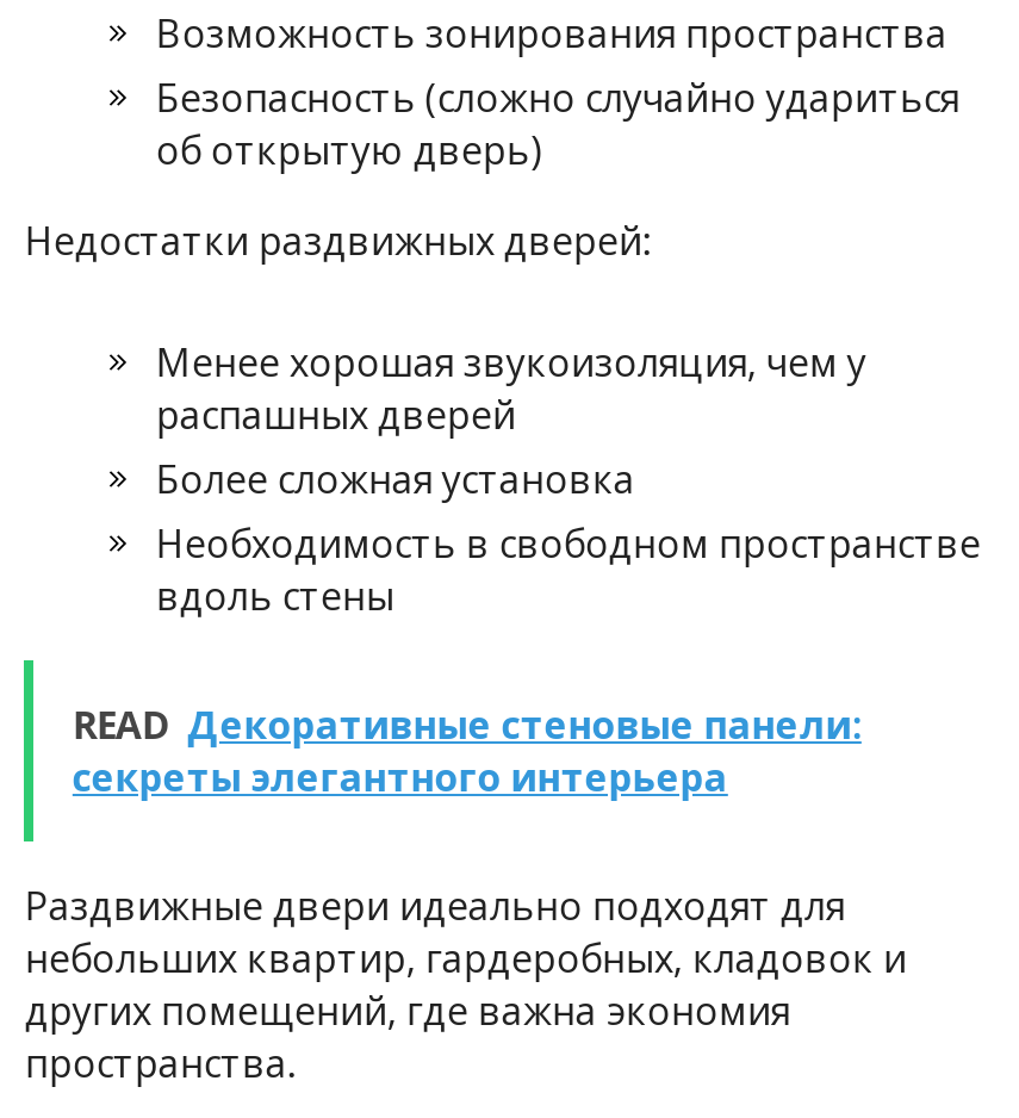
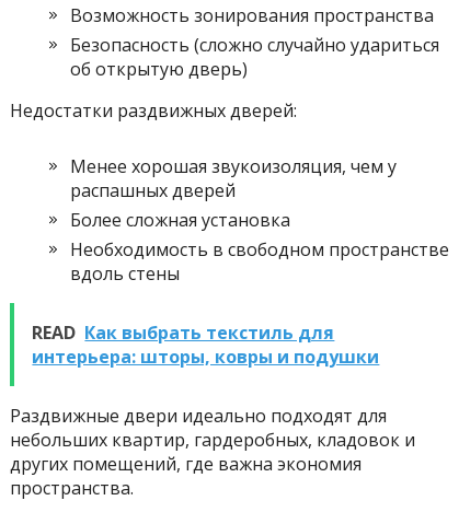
[72,698,861,803] READ Декоративные стеновые панели: | секреты элегантного интерьера -> [32,320,379,368] READ Как выбрать текстиль для | интерьера: шторы, ковры и подушки

